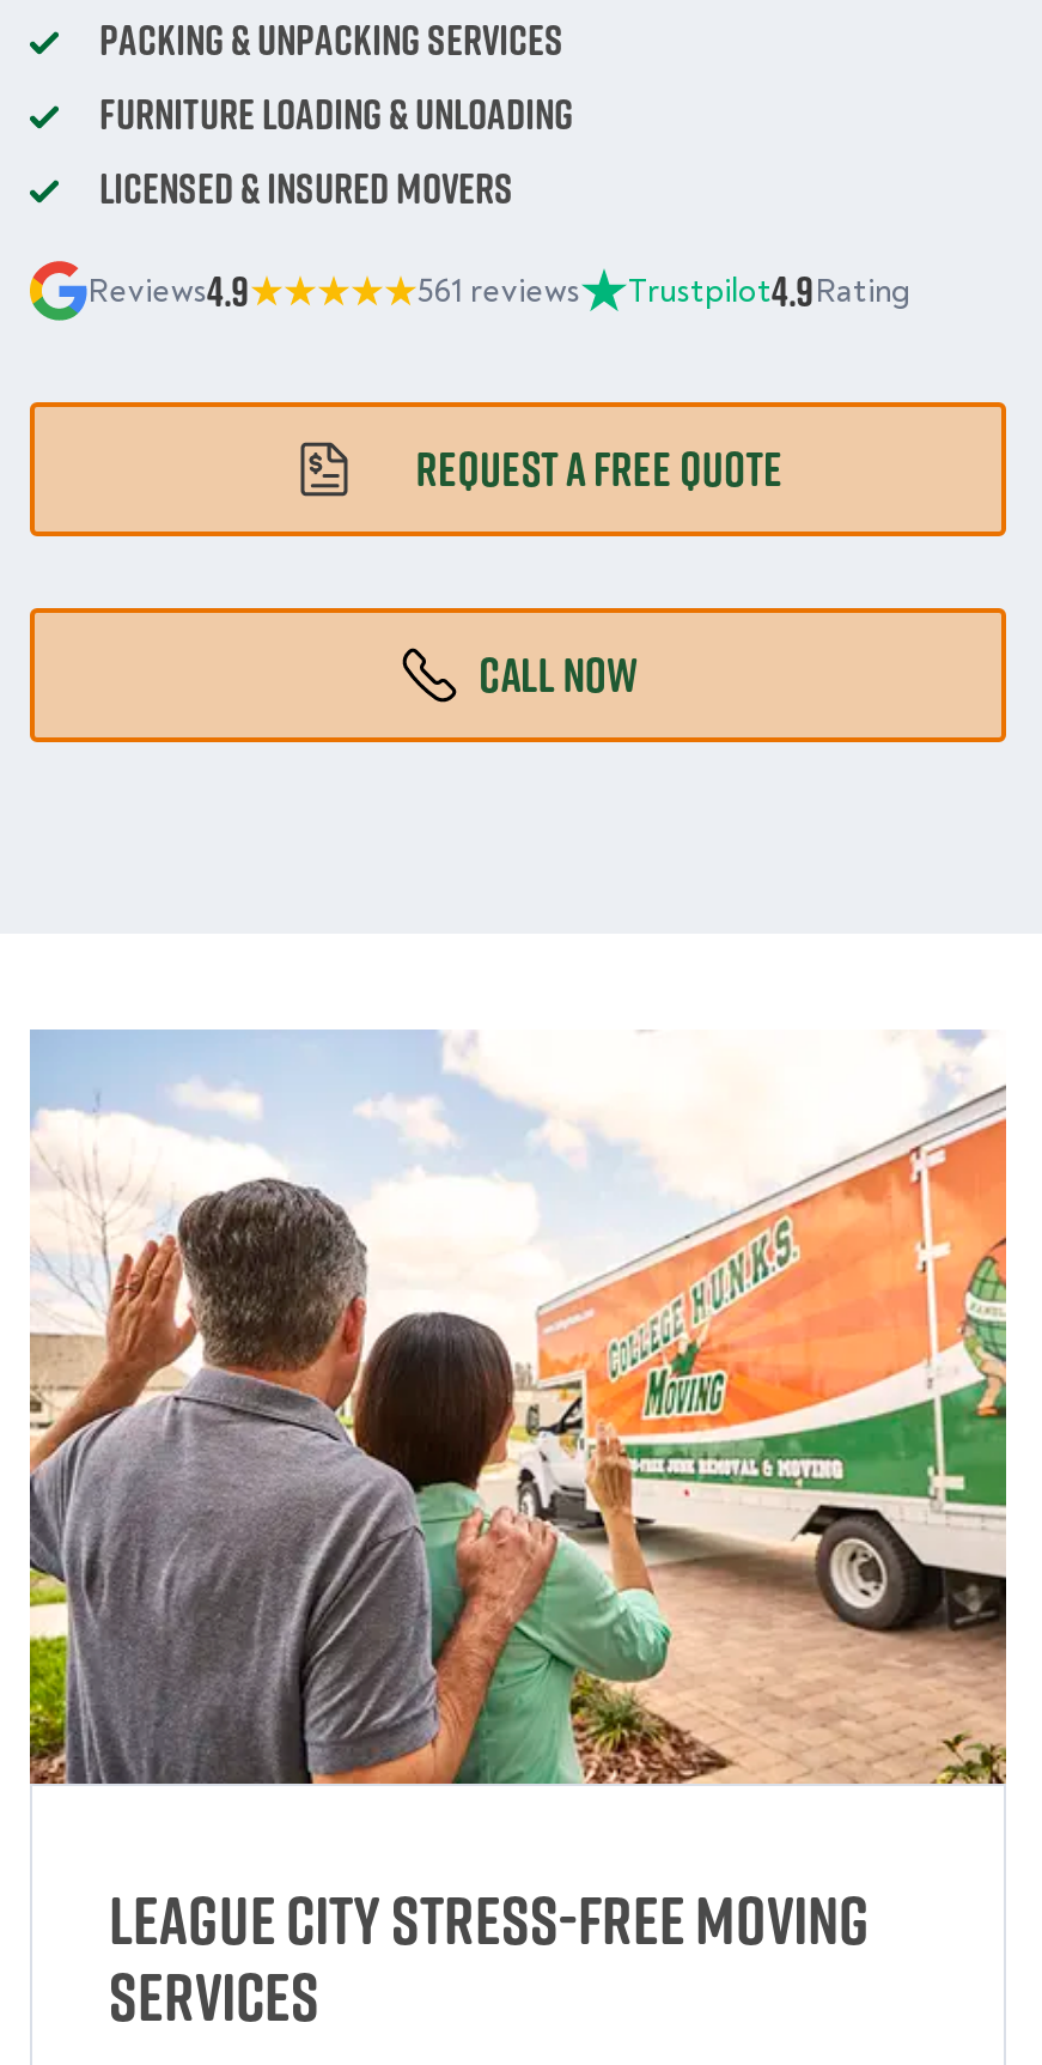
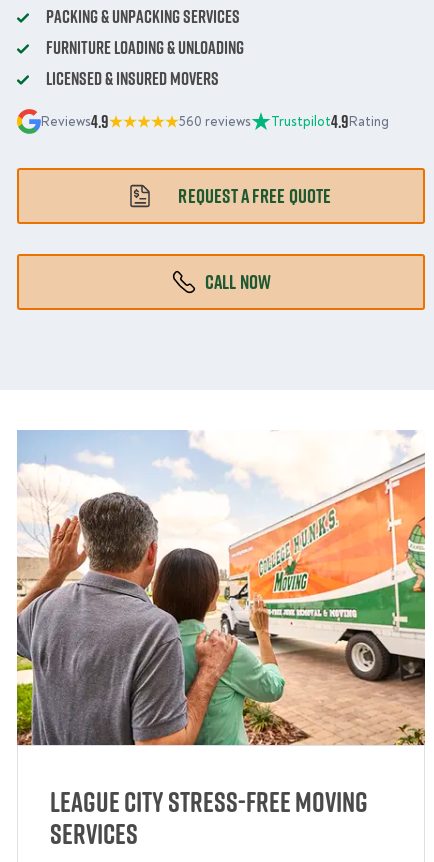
[418,260,910,320] 561 reviews Trustpilot4.9Rating -> [179,108,389,133] 560 reviews Trustpilot4.9Rating

